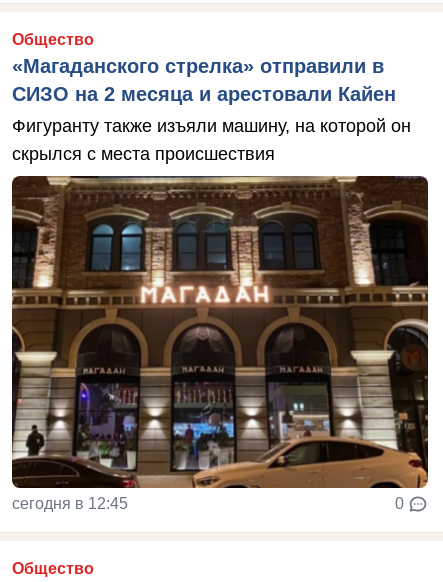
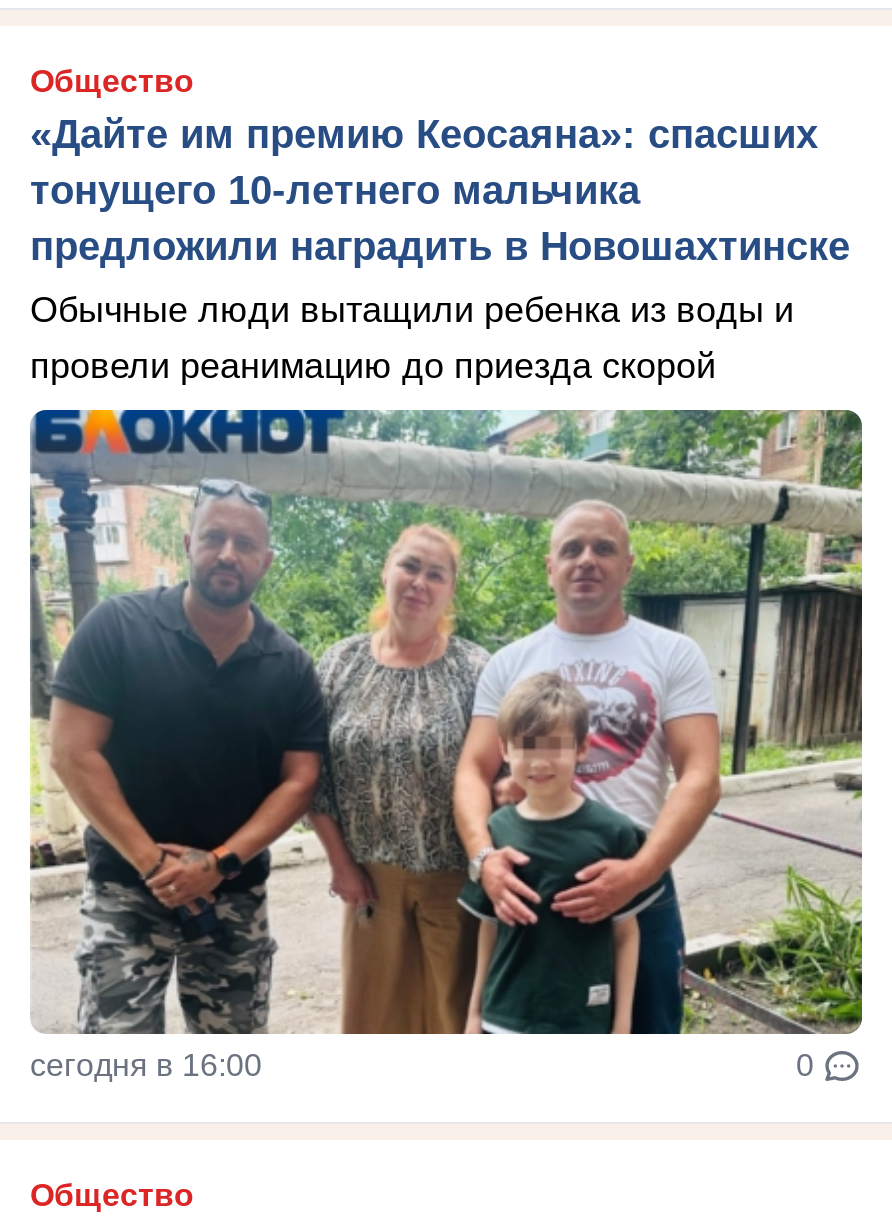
[12,55,396,105] «Магаданского стрелка» отправили в | СИЗО на 2 месяца и арестовали Кайен -> [30,112,850,268] «Дайте им премию Кеосаяна»: спасших | тонущего 10-летнего мальчика | предложили наградить в Новошахтинске
[12,116,411,164] Фигуранту также изъяли машину, на которой он | скрылся с места происшествия -> [30,290,794,386] Обычные люди вытащили ребенка из воды и | провели реанимацию до приезда скорой
[11,176,429,512] [image] | сегодня в 12:45 -> [28,408,864,1082] [image] | сегодня в 16:00

